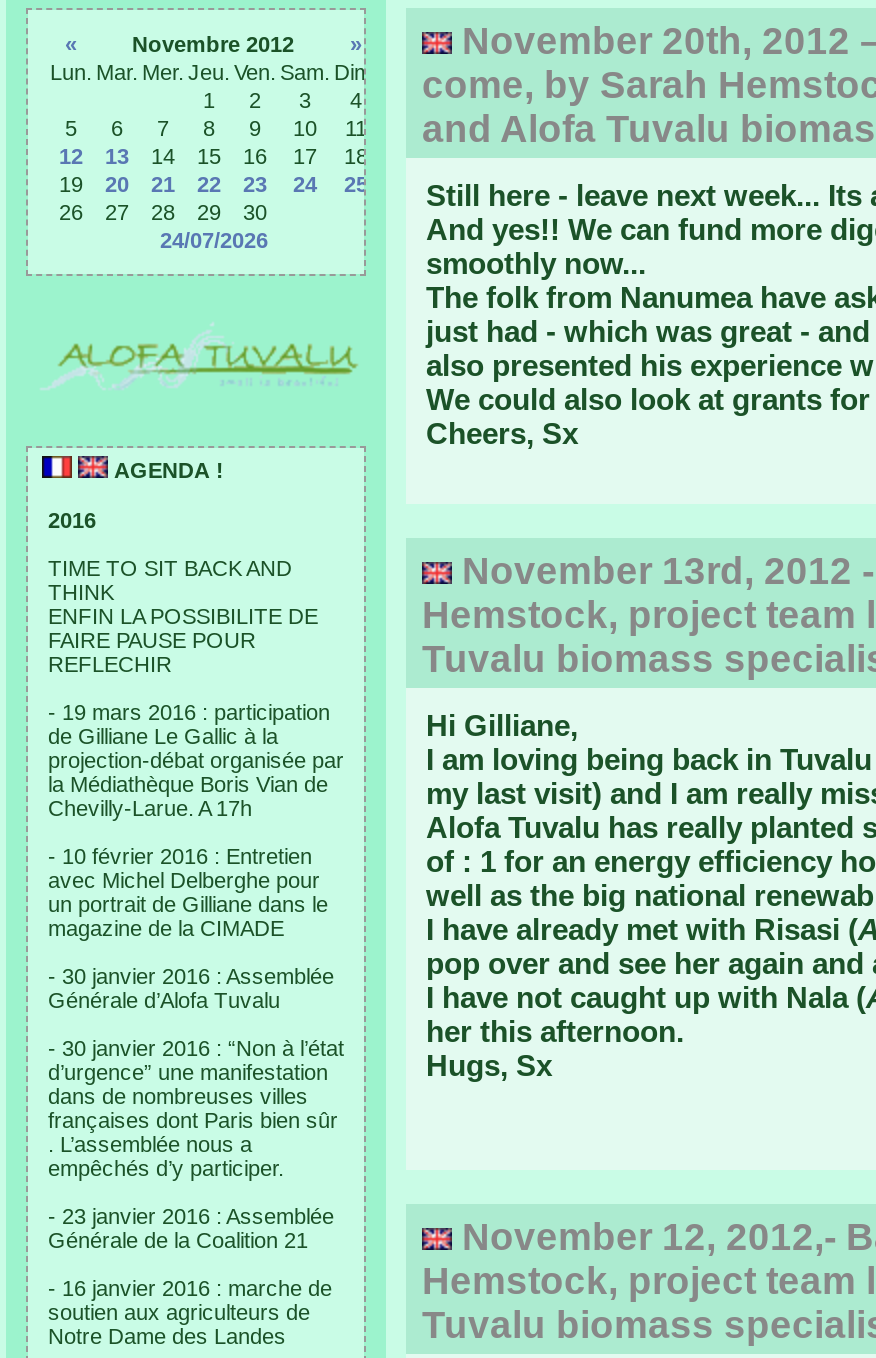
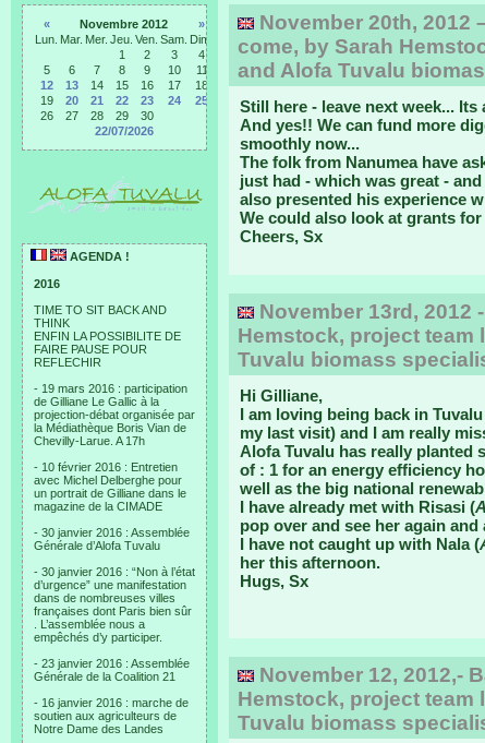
[160,228,268,252] 24/07/2026 -> [95,124,154,137] 22/07/2026

